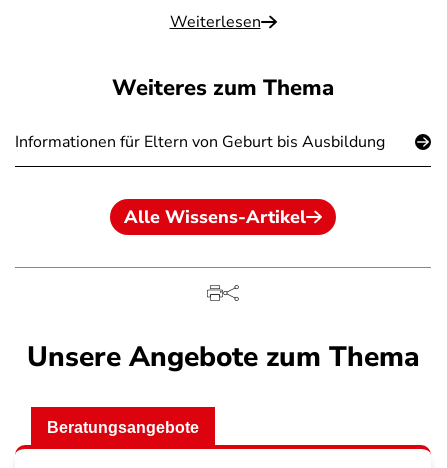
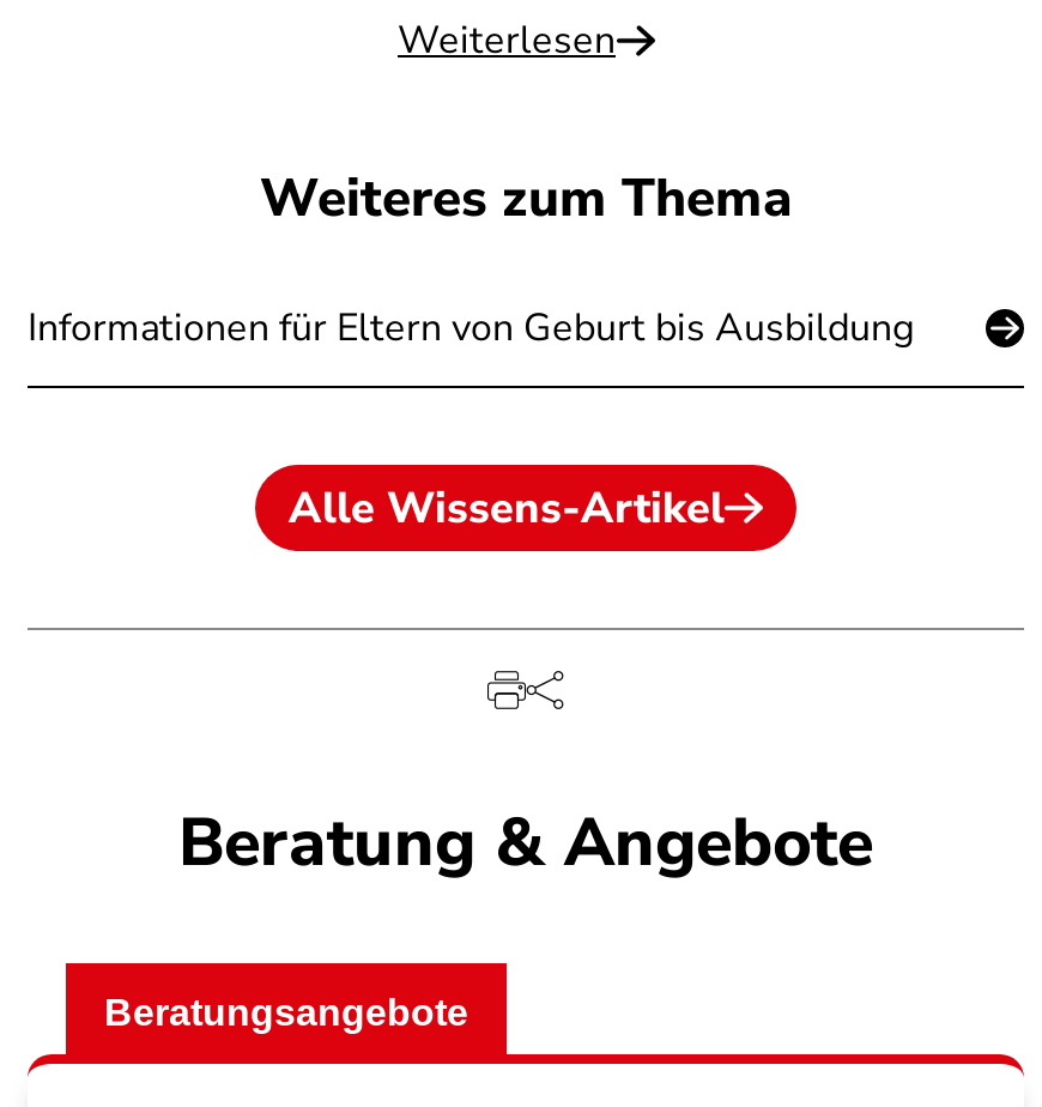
[26,338,419,376] Unsere Angebote zum Thema -> [178,798,873,889] Beratung & Angebote

